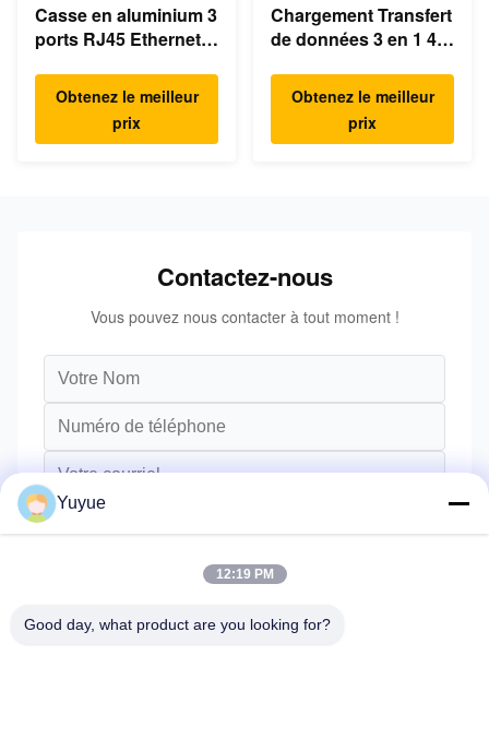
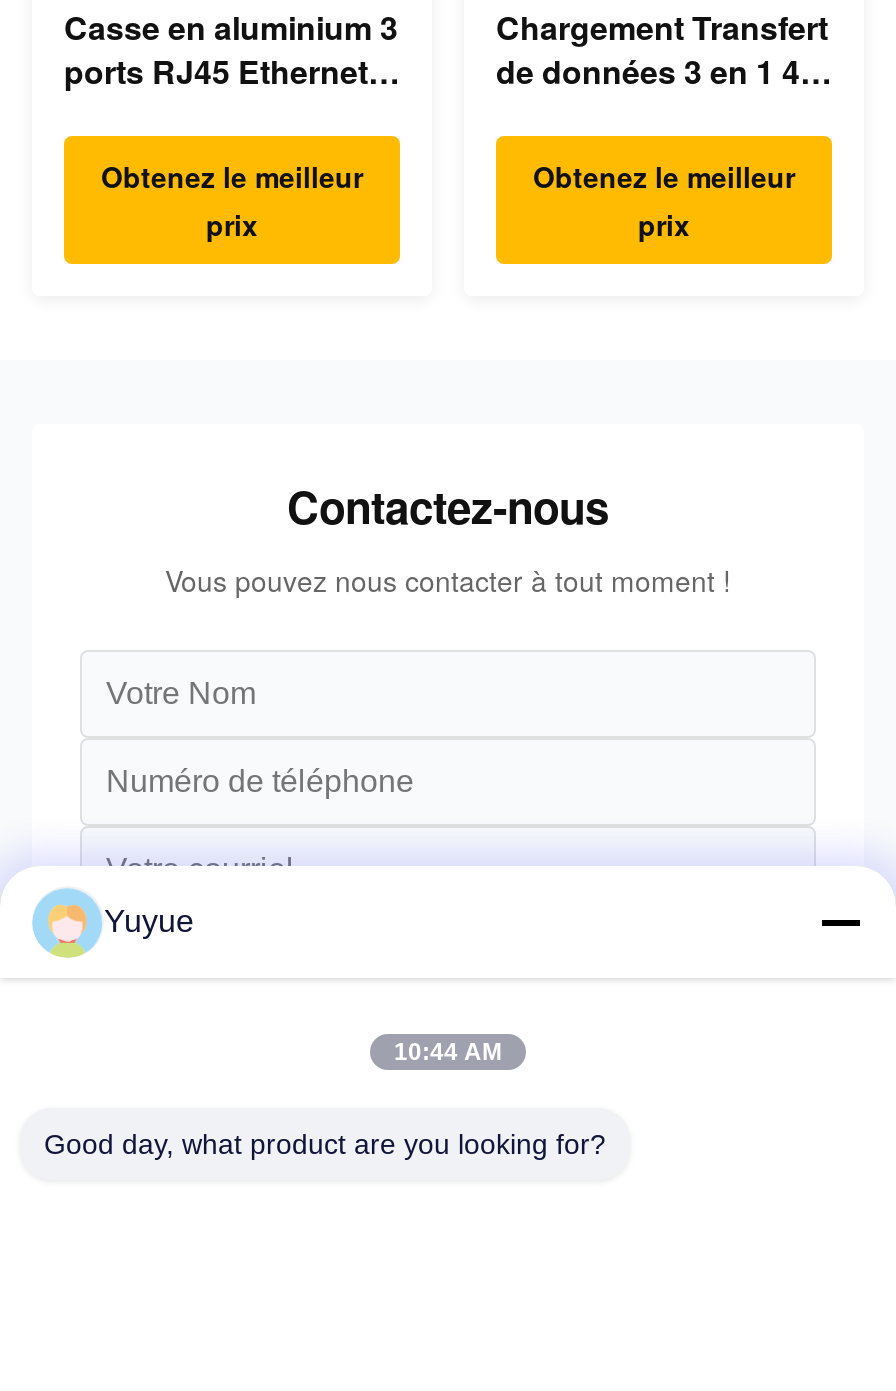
[216,567,273,582] 12:19 PM -> [394,1038,502,1066] 10:44 AM

